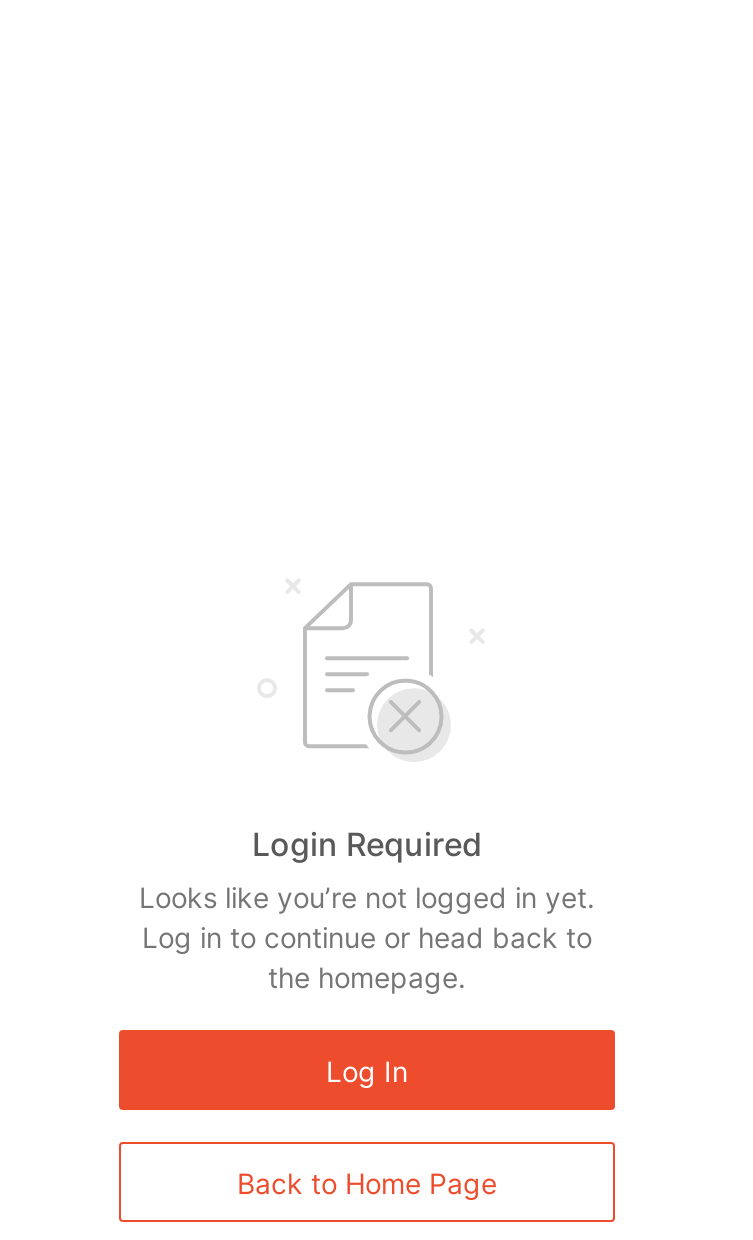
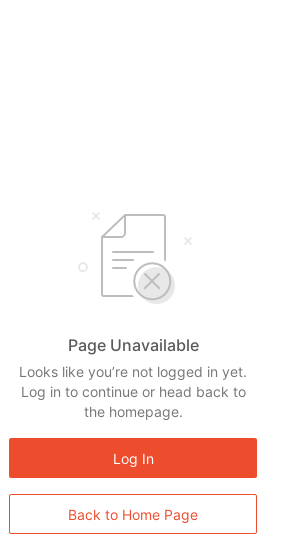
[252,824,482,864] Login Required -> [67,335,198,355] Page Unavailable

